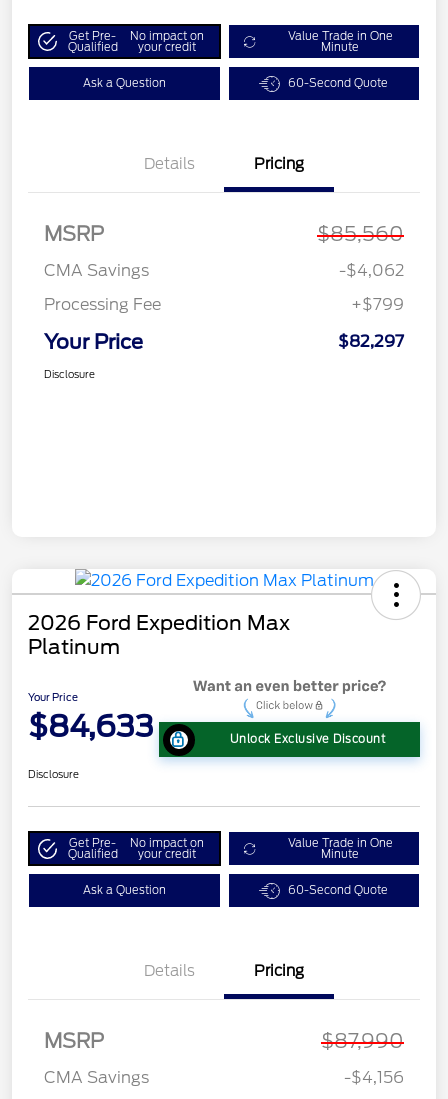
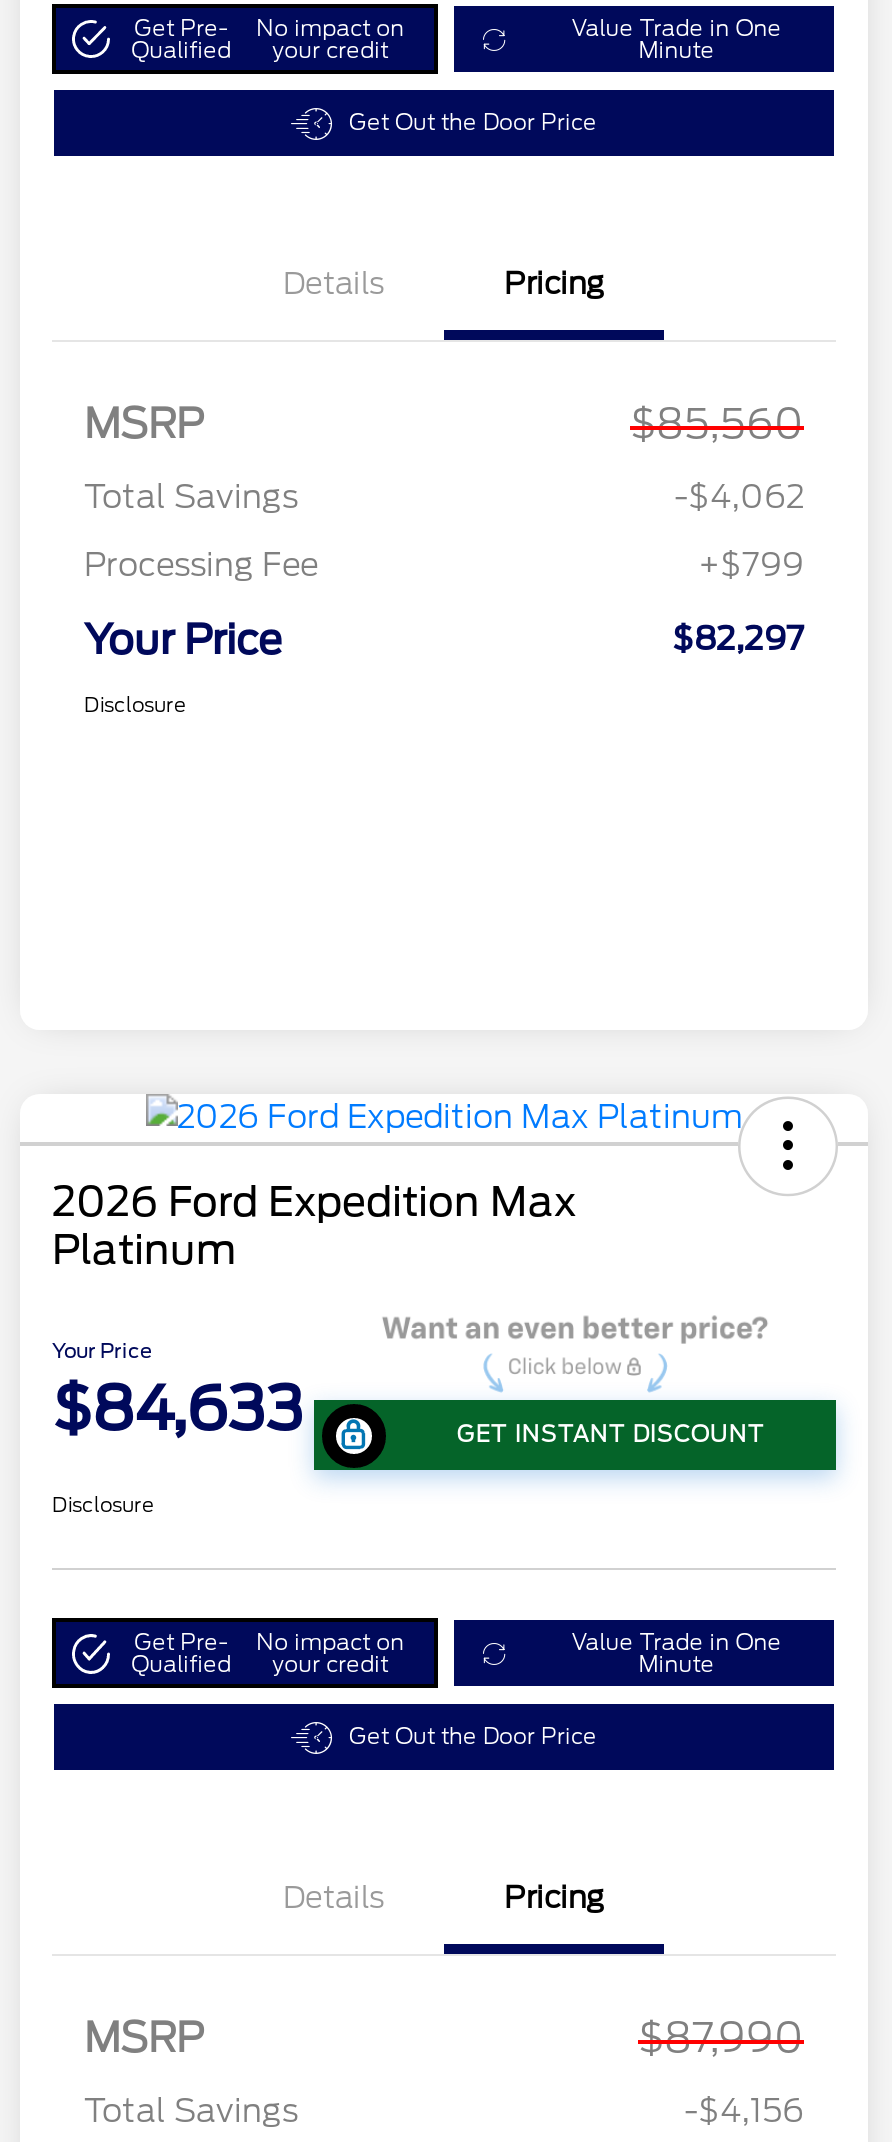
[83,76,388,90] Ask a Question | 60-Second Quote -> [349,108,597,136] Get Out the Door Price
[44,261,149,280] CMA Savings -> [84,478,298,516] Total Savings
[230,732,385,746] Unlock Exclusive Discount -> [457,1420,765,1448] GET INSTANT DISCOUNT
[83,883,388,897] Ask a Question | 60-Second Quote -> [349,1722,597,1750] Get Out the Door Price
[44,1068,149,1087] CMA Savings -> [84,2092,298,2130] Total Savings

